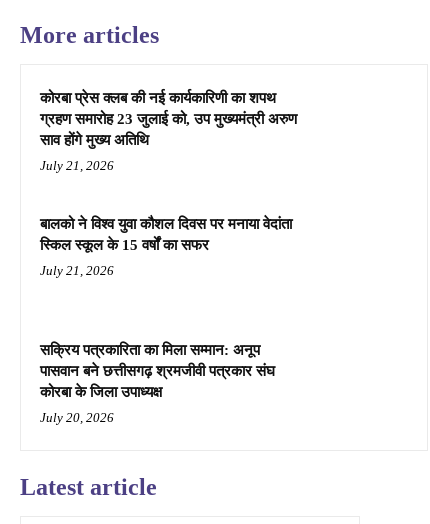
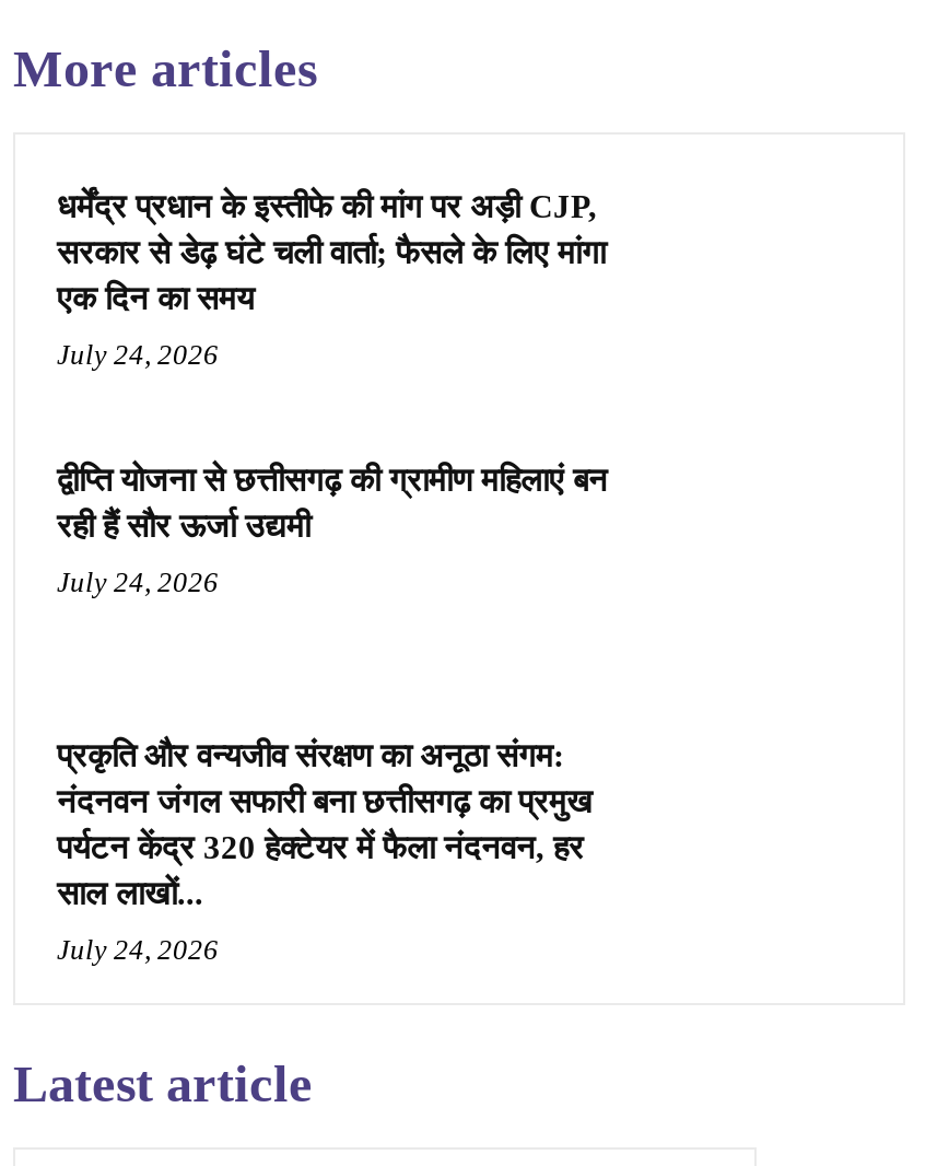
[40,90,297,148] कोरबा प्रेस क्लब की नई कार्यकारिणी का शपथ | ग्रहण समारोह 23 जुलाई को, उप मुख्यमंत्री अरुण | साव होंगे मुख्य अतिथि -> [57,189,606,315] धर्मेंद्र प्रधान के इस्तीफे की मांग पर अड़ी CJP, | सरकार से डेढ़ घंटे चली वार्ता; फैसले के लिए मांगा | एक दिन का समय
[40,158,114,173] July 21, 2026 -> [57,337,219,370] July 24, 2026
[40,216,292,253] बालको ने विश्व युवा कौशल दिवस पर मनाया वेदांता | स्किल स्कूल के 15 वर्षों का सफर -> [57,463,608,544] द्वीप्ति योजना से छत्तीसगढ़ की ग्रामीण महिलाएं बन | रही हैं सौर ऊर्जा उद्यमी
[40,263,114,278] July 21, 2026 -> [57,566,219,599] July 24, 2026
[40,341,275,399] सक्रिय पत्रकारिता का मिला सम्मान: अनूप | पासवान बने छत्तीसगढ़ श्रमजीवी पत्रकार संघ | कोरबा के जिला उपाध्यक्ष -> [57,738,593,911] प्रकृति और वन्यजीव संरक्षण का अनूठा संगम: | नंदनवन जंगल सफारी बना छत्तीसगढ़ का प्रमुख | पर्यटन केंद्र 320 हेक्टेयर में फैला नंदनवन, हर | साल लाखों...
[40,409,114,424] July 20, 2026 -> [57,933,219,966] July 24, 2026

